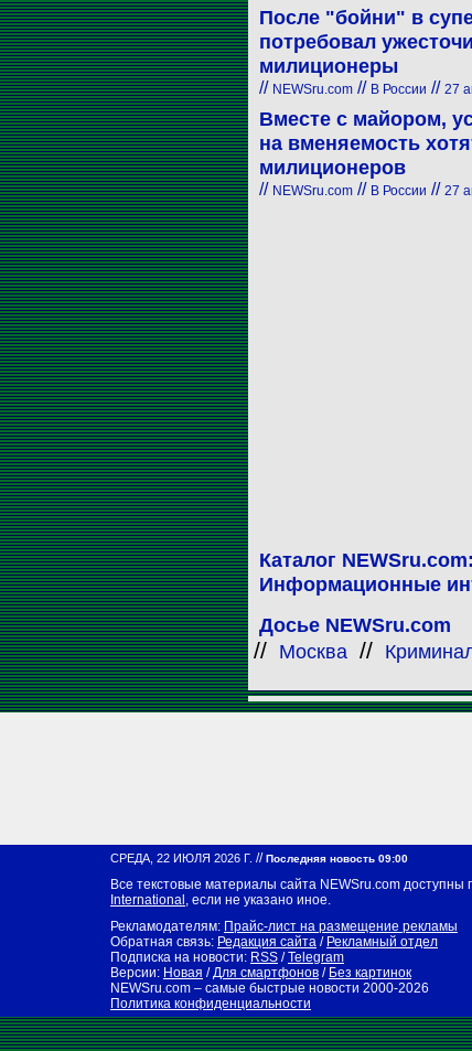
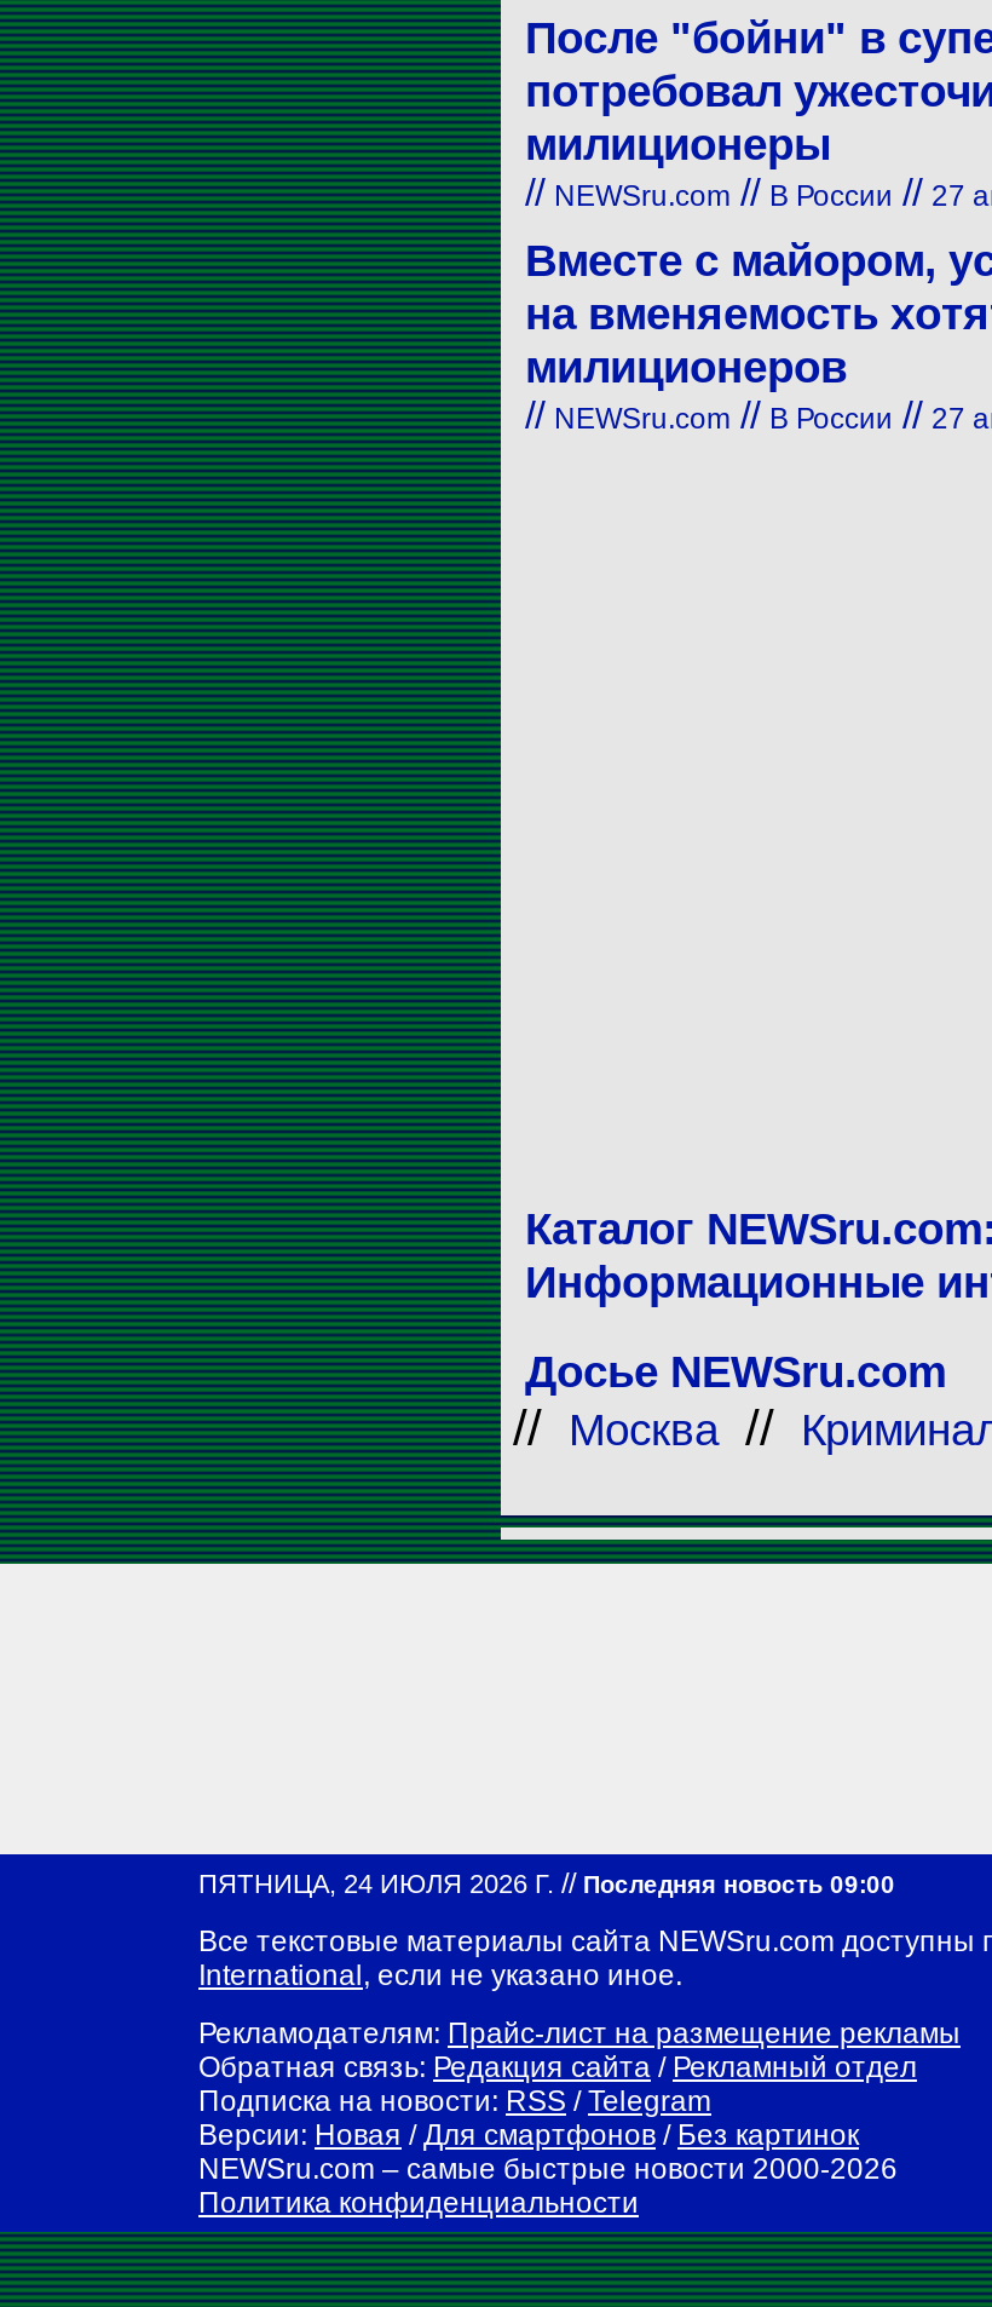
[110,850,408,866] СРЕДА, 22 ИЮЛЯ 2026 Г. // Последняя новость 09:00 -> [198,1866,895,1900] ПЯТНИЦА, 24 ИЮЛЯ 2026 Г. // Последняя новость 09:00

